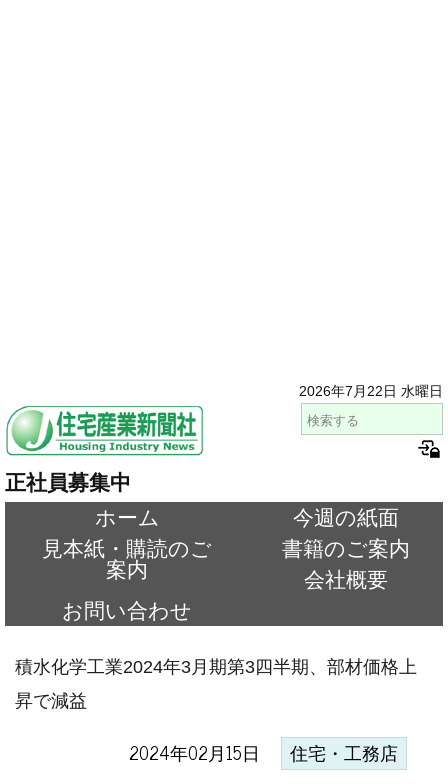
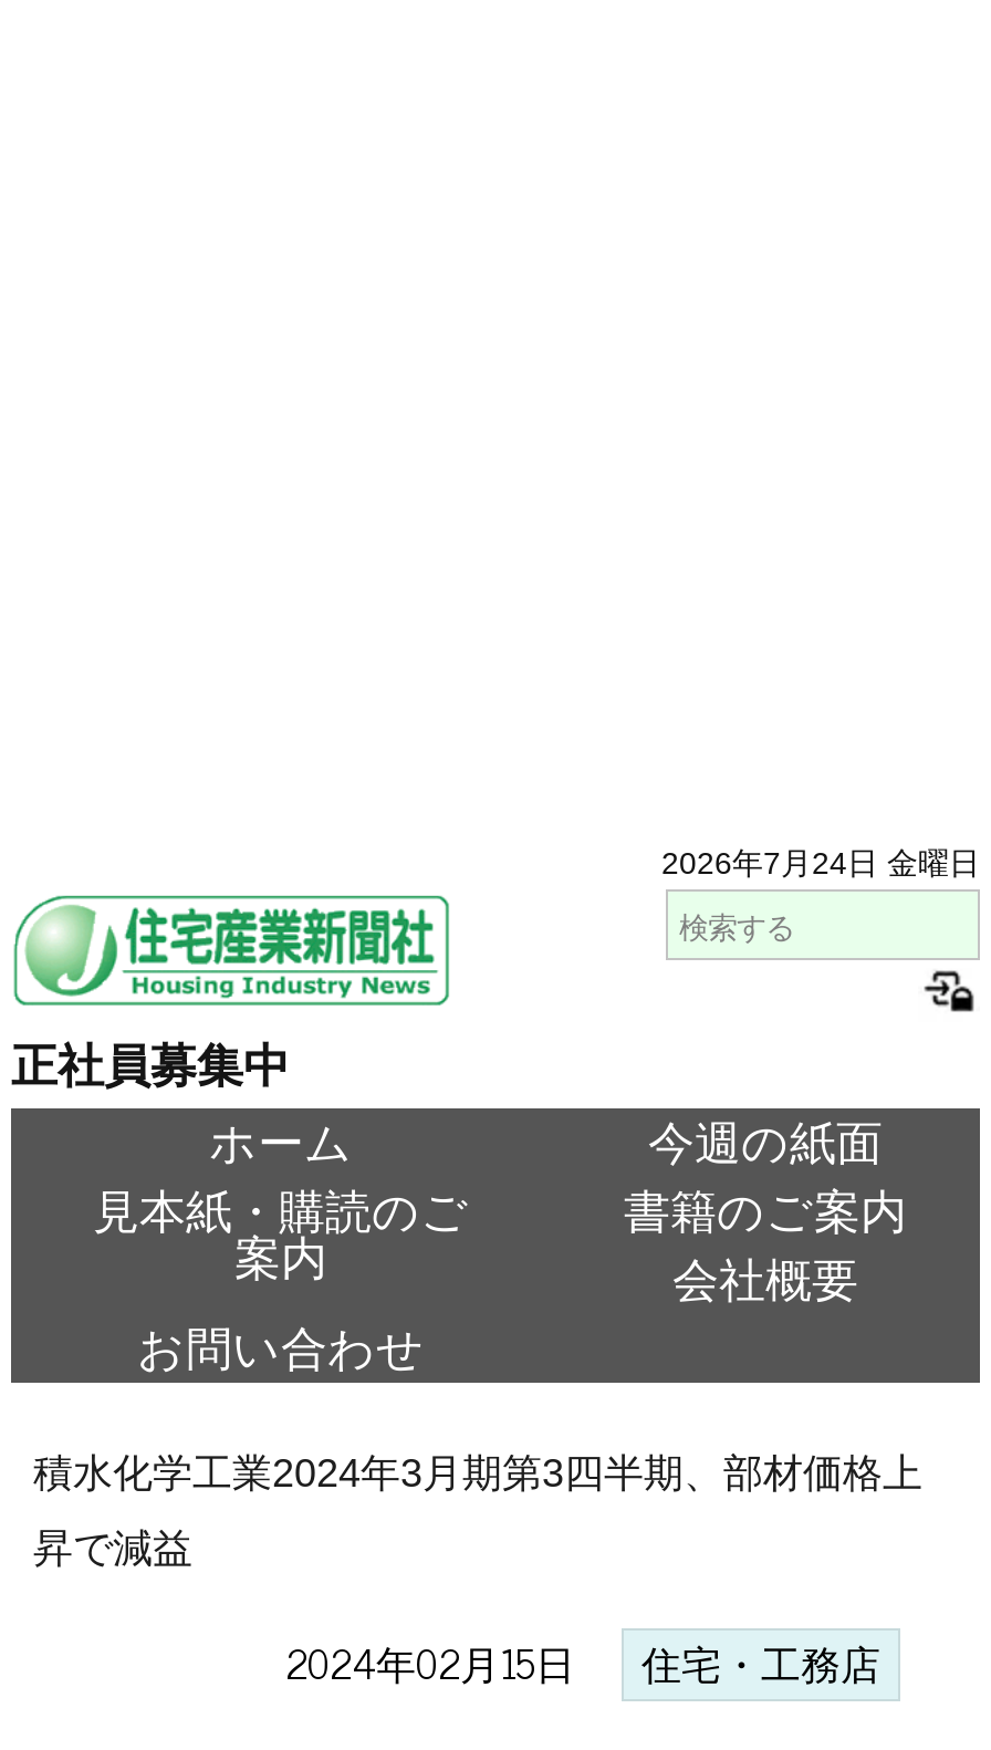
[299,383,443,399] 2026年7月22日 水曜日 -> [661,845,980,881] 2026年7月24日 金曜日

